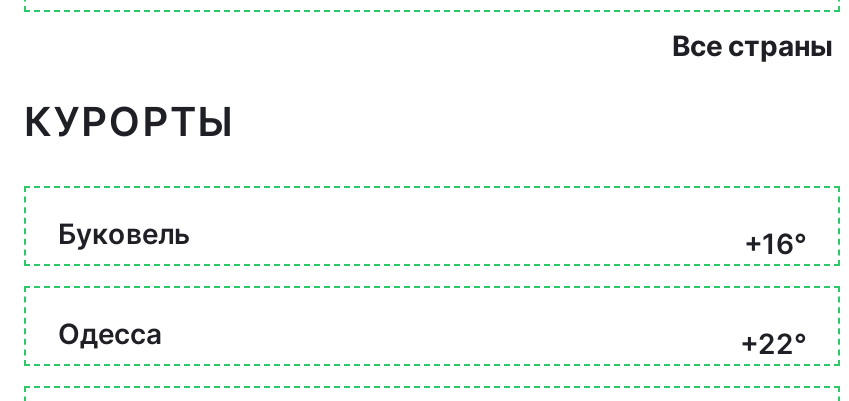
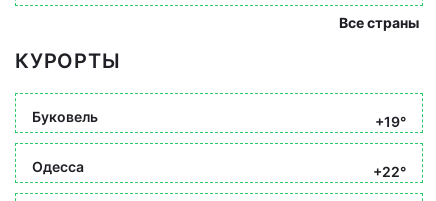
[744,226,806,260] +16° -> [375,113,406,130] +19°

